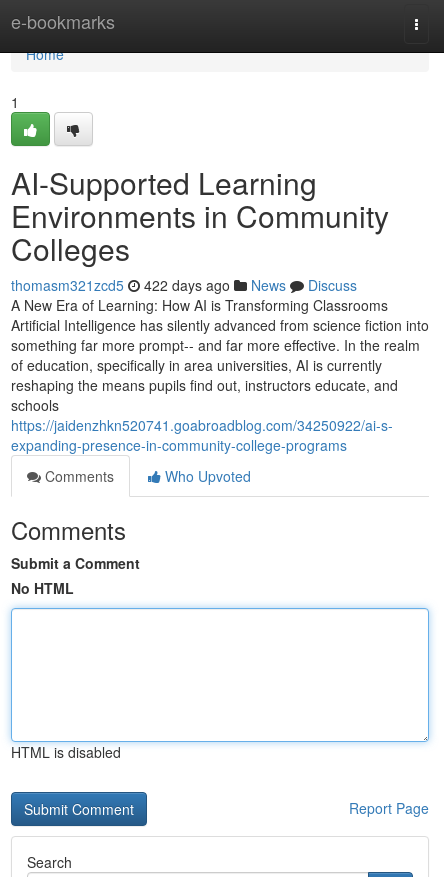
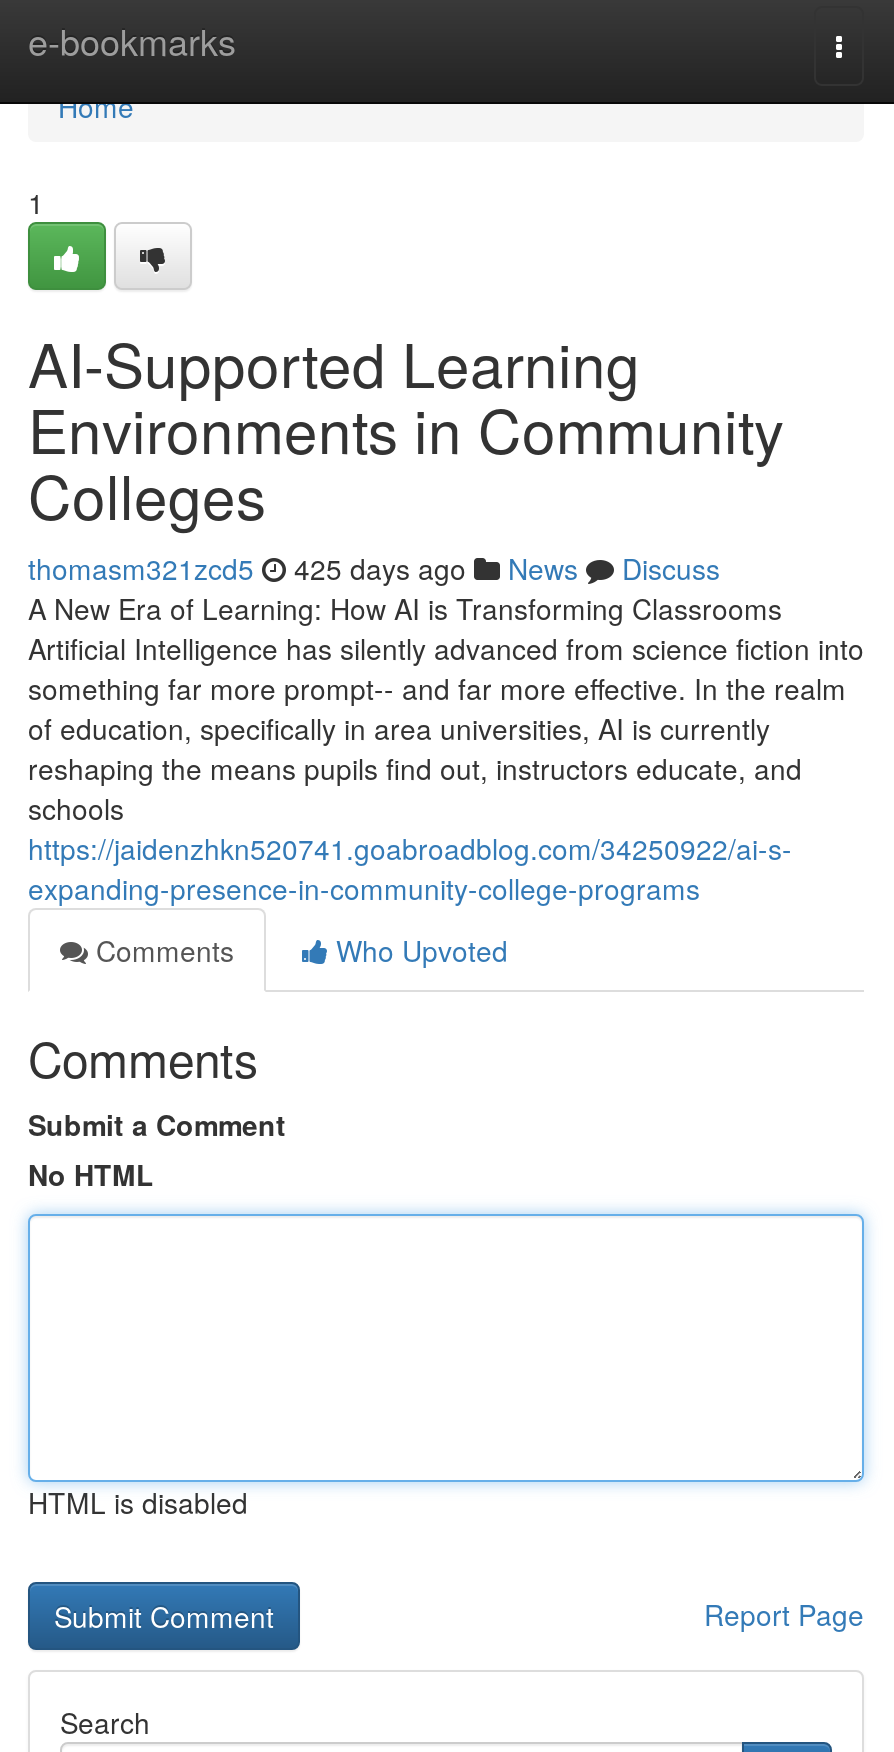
[11,275,357,295] thomasm321zcd5 422 days ago News Discuss -> [28,548,720,588] thomasm321zcd5 425 days ago News Discuss

